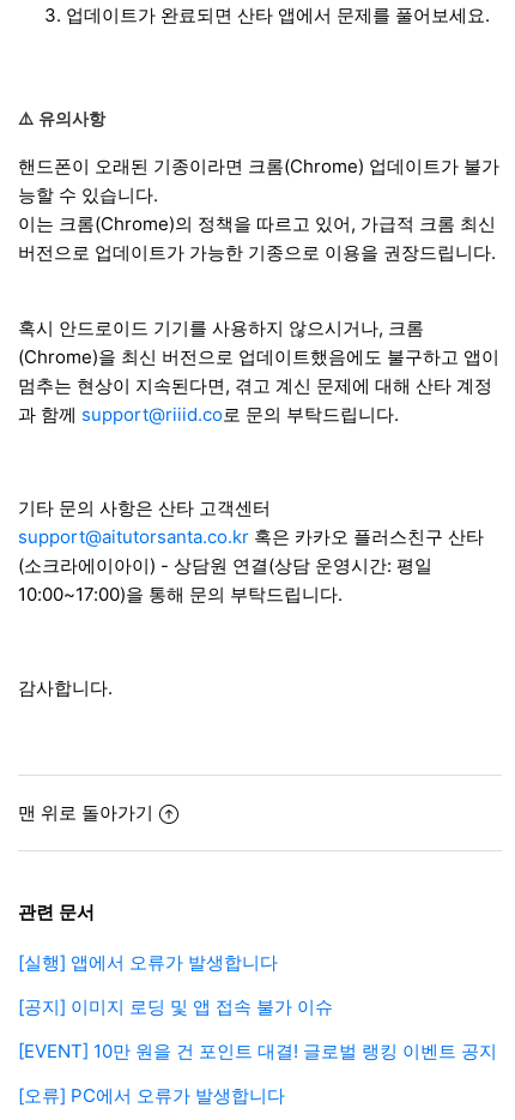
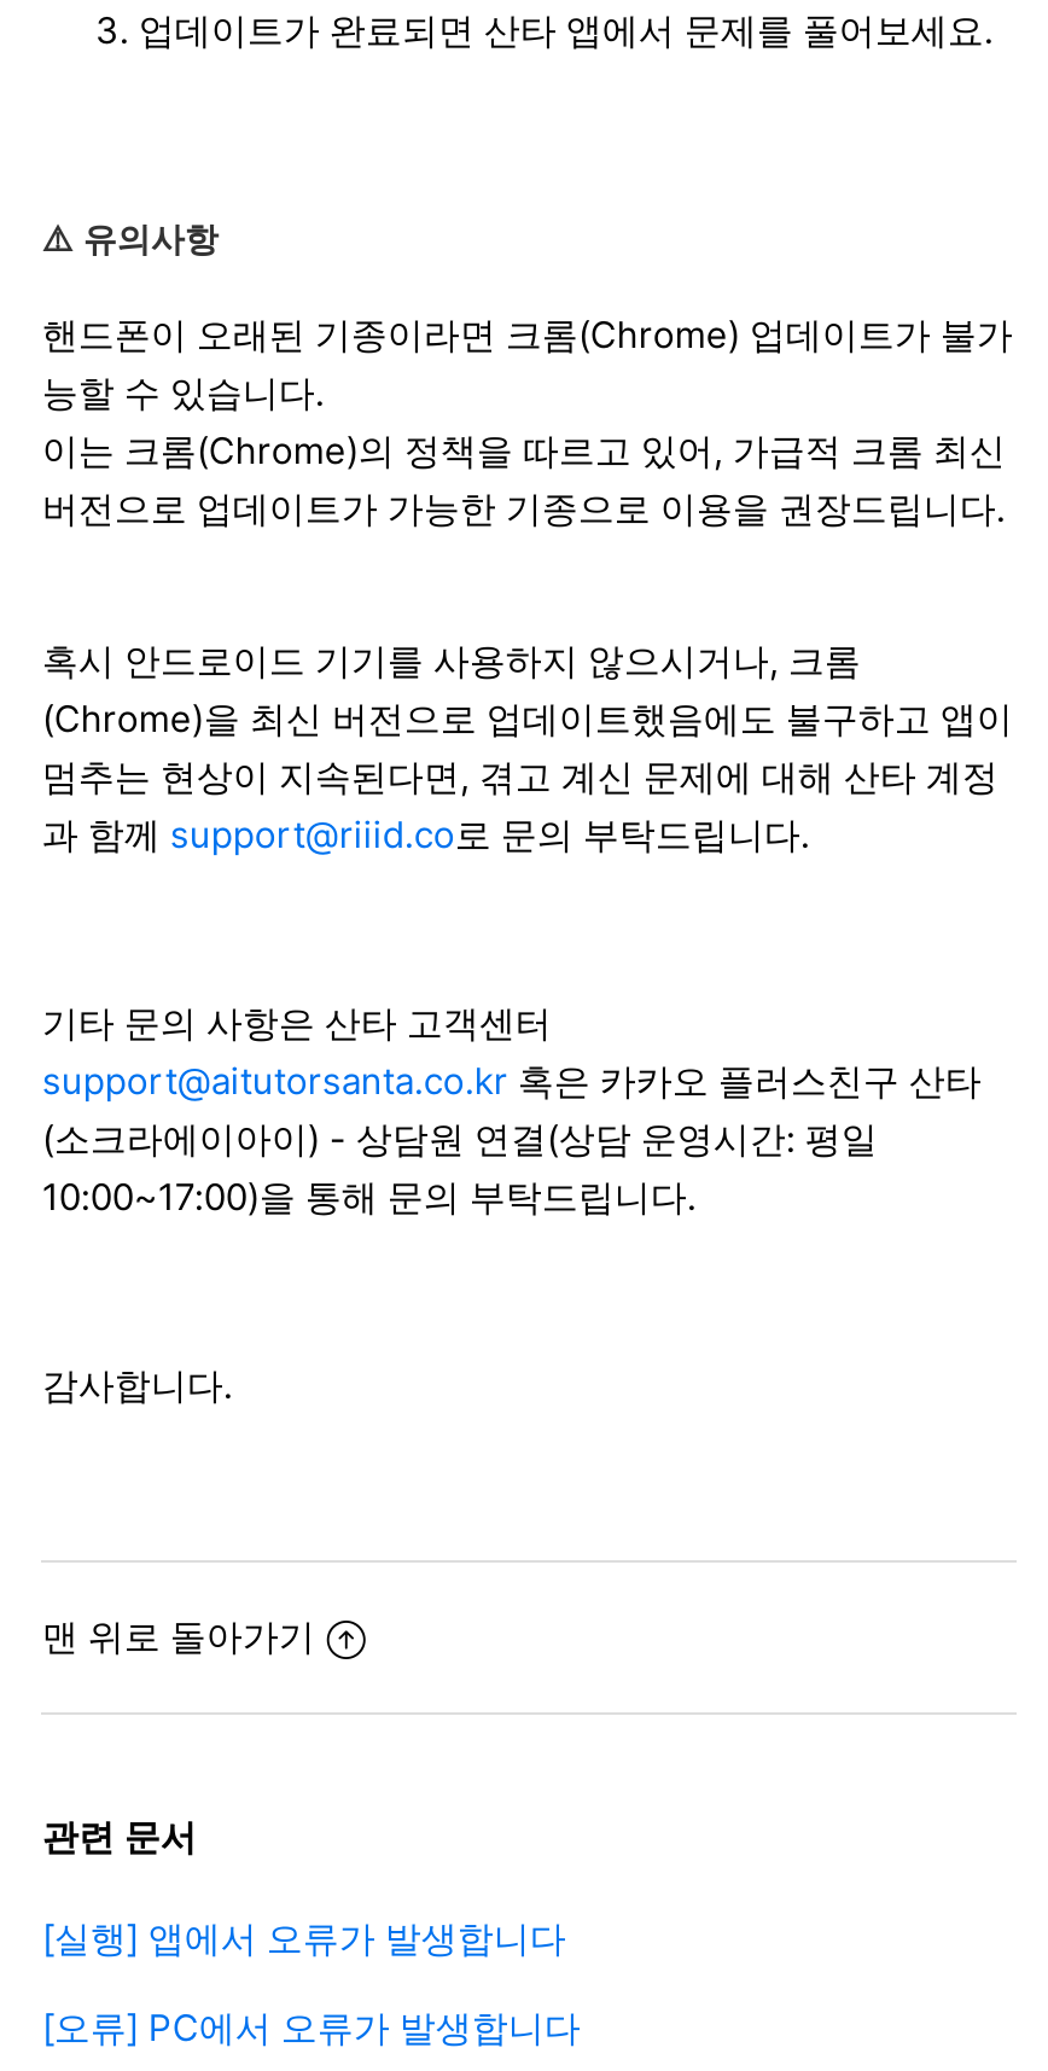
[18,996,498,1063] [공지] 이미지 로딩 및 앱 접속 불가 이슈 | [EVENT] 10만 원을 건 포인트 대결! 글로벌 랭킹 이벤트 공지 -> none

